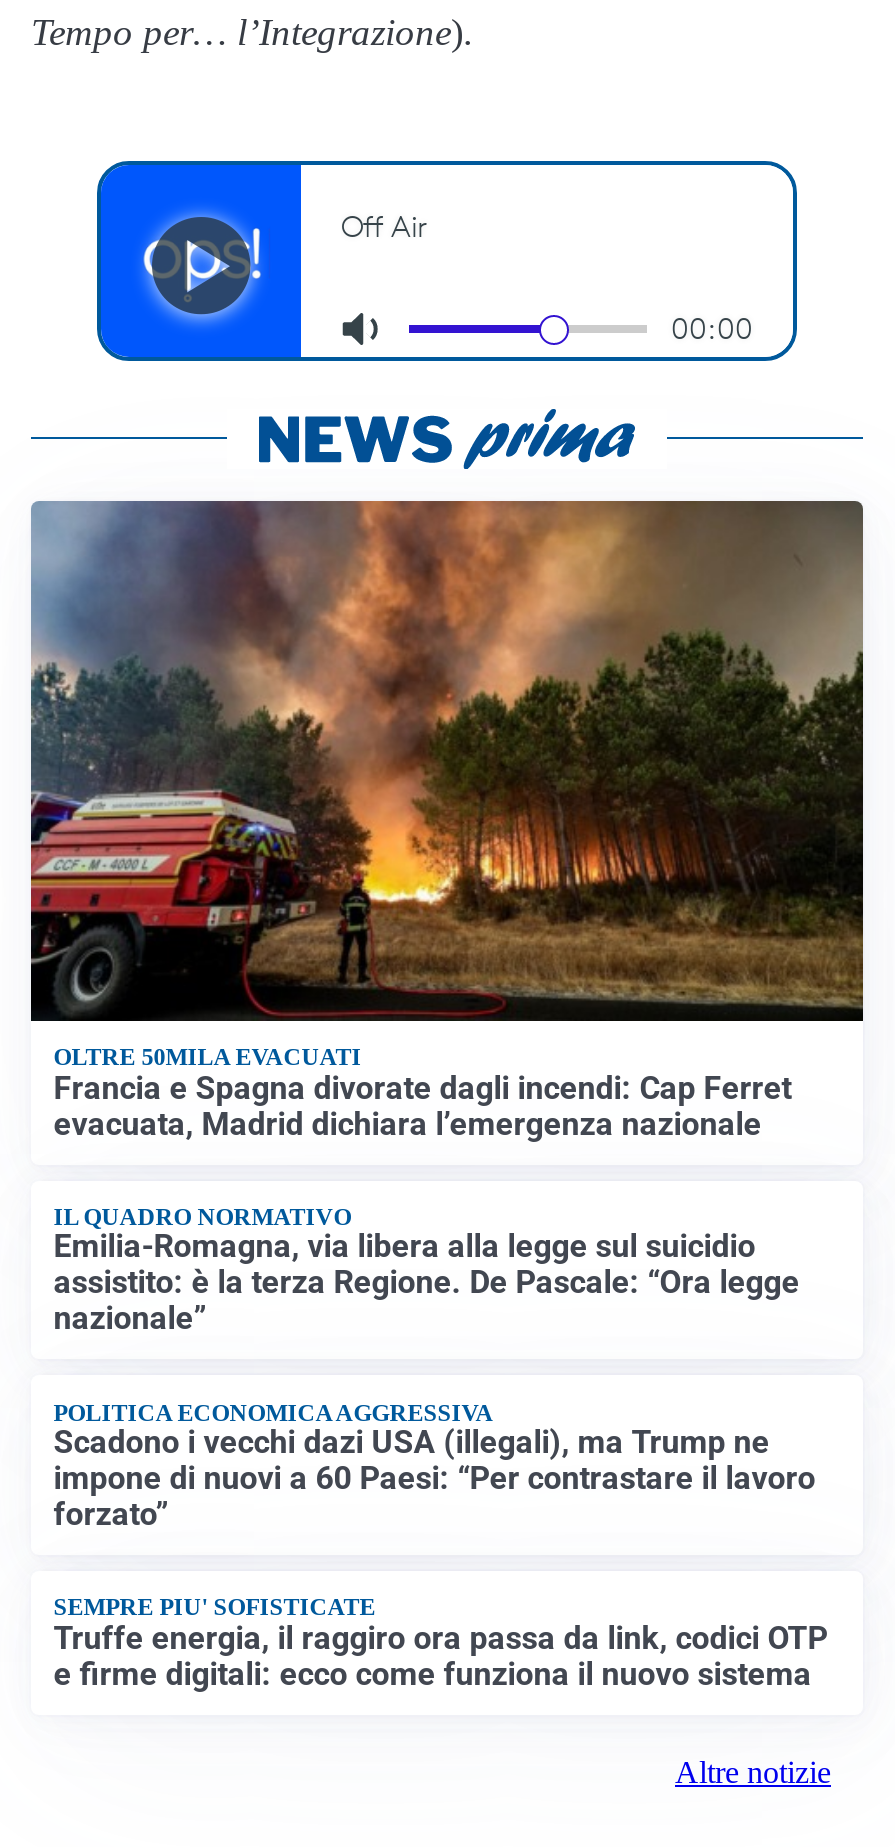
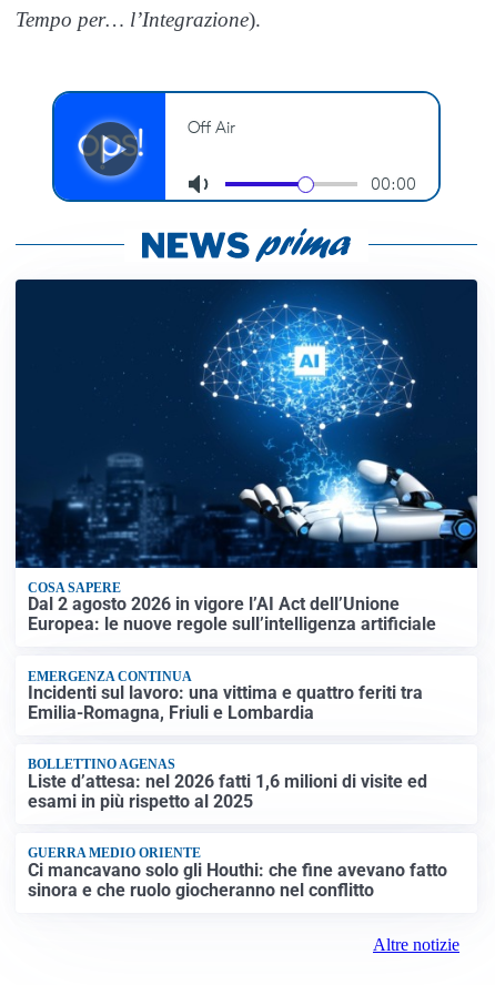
[29,499,865,1142] [image] | OLTRE 50MILA EVACUATI | Francia e Spagna divorate dagli incendi: Cap Ferret | evacuata, Madrid dichiara l’emergenza nazionale -> [14,278,478,635] [image] | COSA SAPERE | Dal 2 agosto 2026 in vigore l’AI Act dell’Unione | Europea: le nuove regole sull’intelligenza artificiale
[53,1202,799,1337] IL QUADRO NORMATIVO | Emilia-Romagna, via libera alla legge sul suicidio | assistito: è la terza Regione. De Pascale: “Ora legge | nazionale” -> [28,669,423,723] EMERGENZA CONTINUA | Incidenti sul lavoro: una vittima e quattro feriti tra | Emilia-Romagna, Friuli e Lombardia
[53,1398,815,1533] POLITICA ECONOMICA AGGRESSIVA | Scadono i vecchi dazi USA (illegali), ma Trump ne | impone di nuovi a 60 Paesi: “Per contrastare il lavoro | forzato” -> [28,757,428,812] BOLLETTINO AGENAS | Liste d’attesa: nel 2026 fatti 1,6 milioni di visite ed | esami in più rispetto al 2025
[53,1593,827,1692] SEMPRE PIU' SOFISTICATE | Truffe energia, il raggiro ora passa da link, codici OTP | e firme digitali: ecco come funziona il nuovo sistema -> [28,845,447,900] GUERRA MEDIO ORIENTE | Ci mancavano solo gli Houthi: che fine avevano fatto | sinora e che ruolo giocheranno nel conflitto

